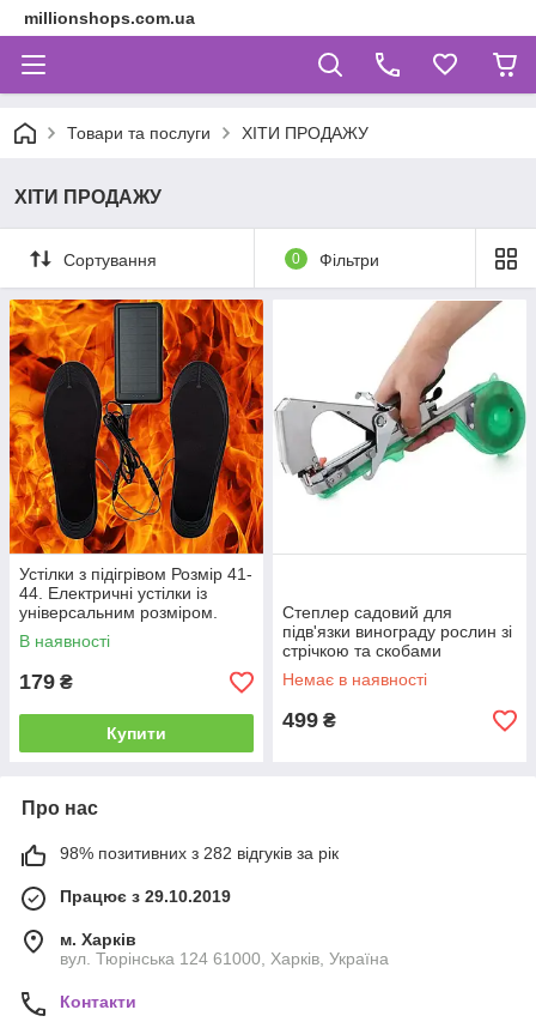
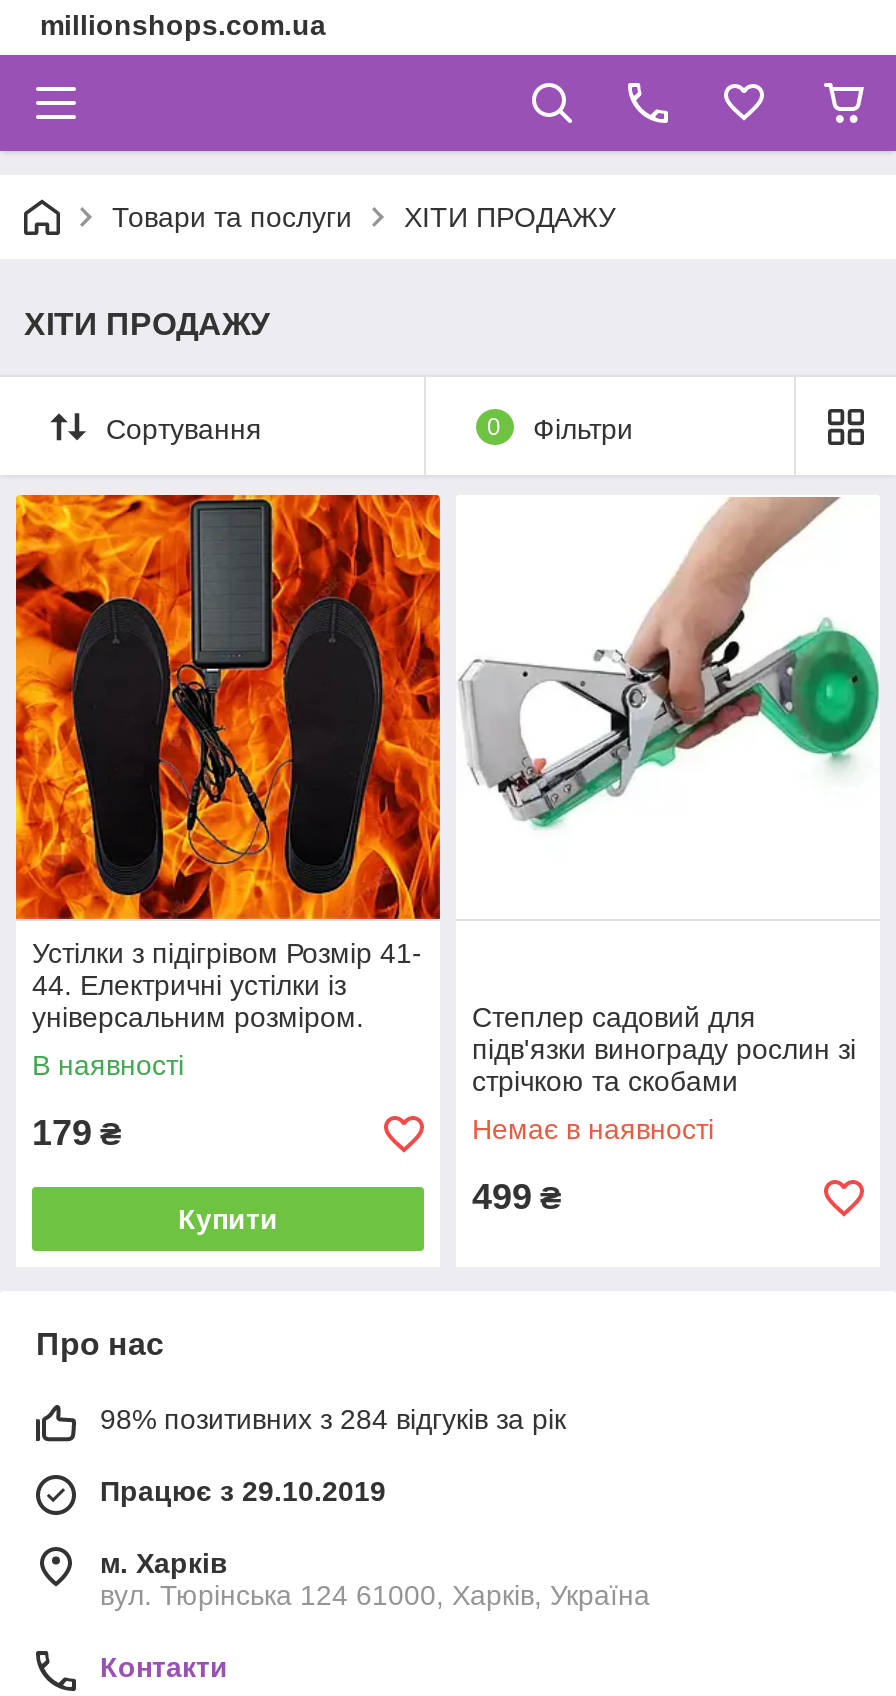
[60,843,339,863] 98% позитивних з 282 відгуків за рік -> [100,1403,566,1435] 98% позитивних з 284 відгуків за рік

